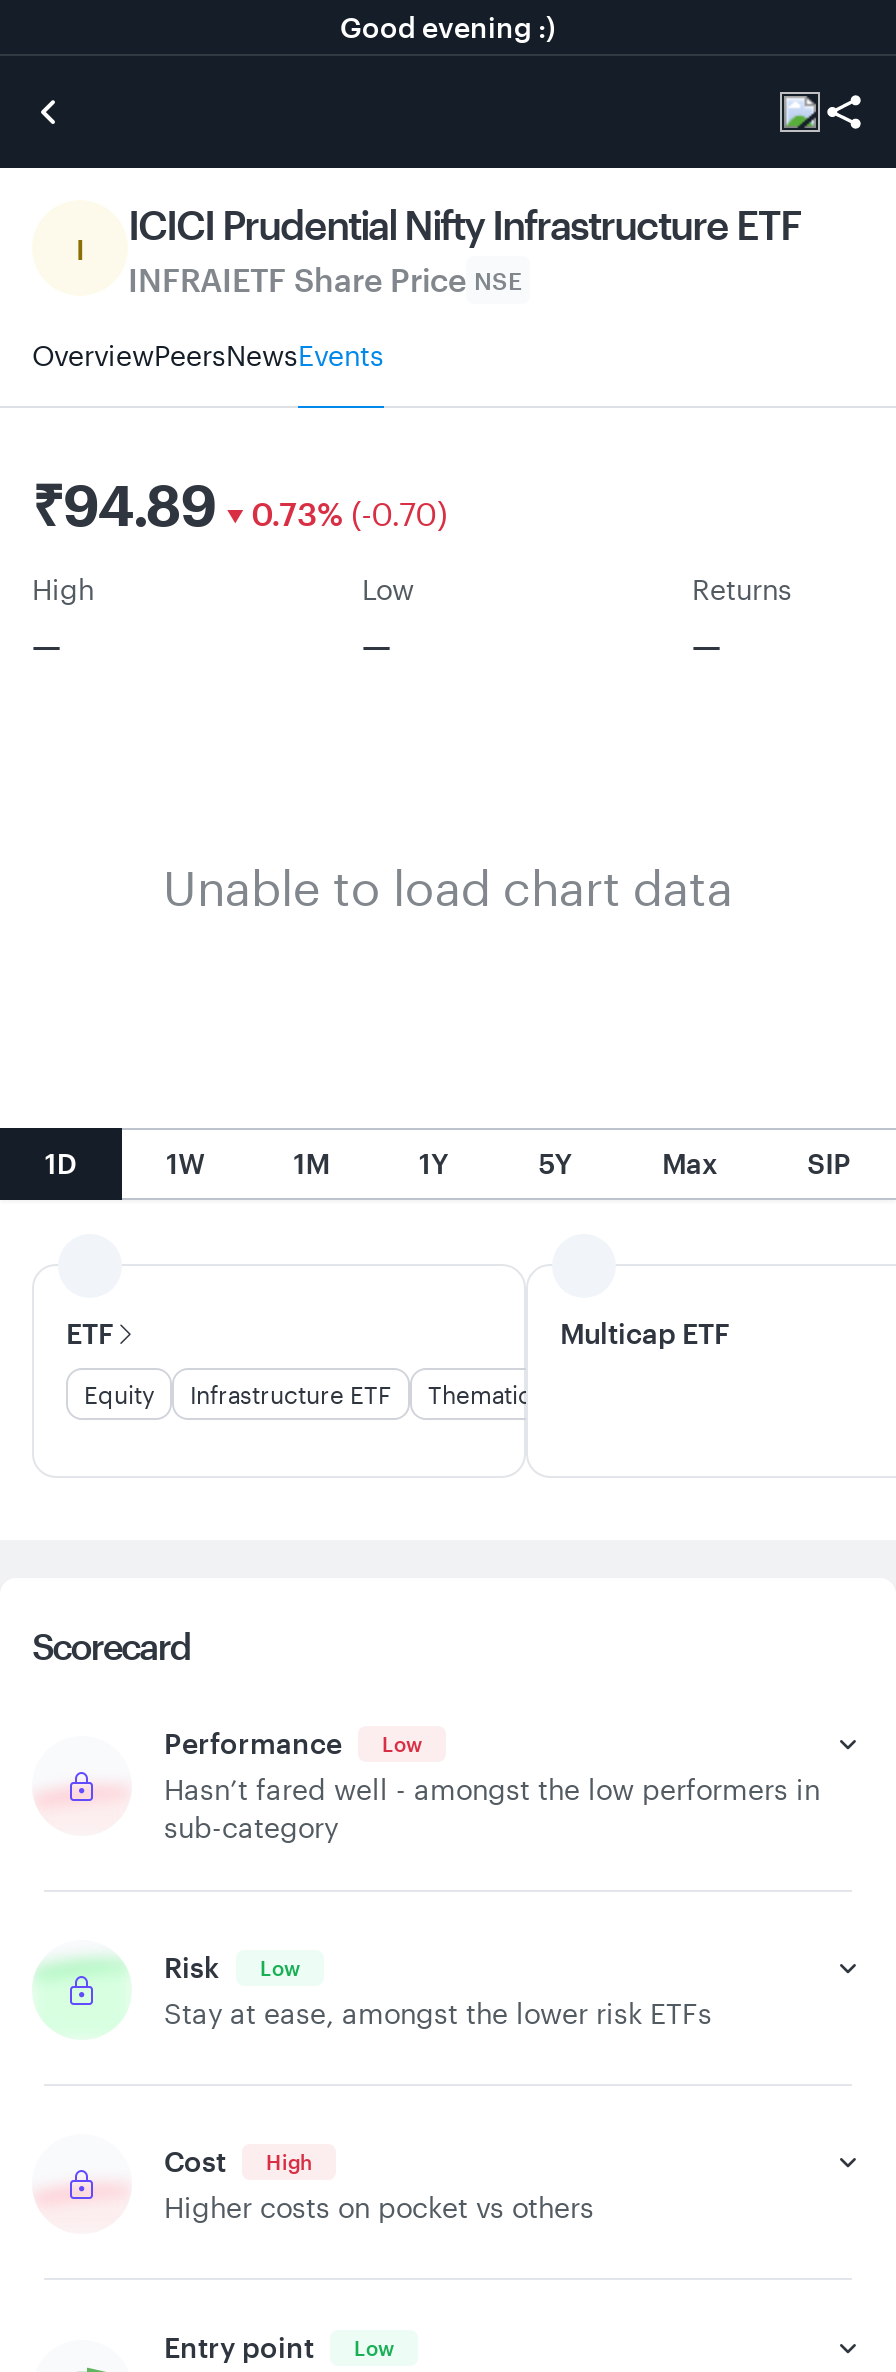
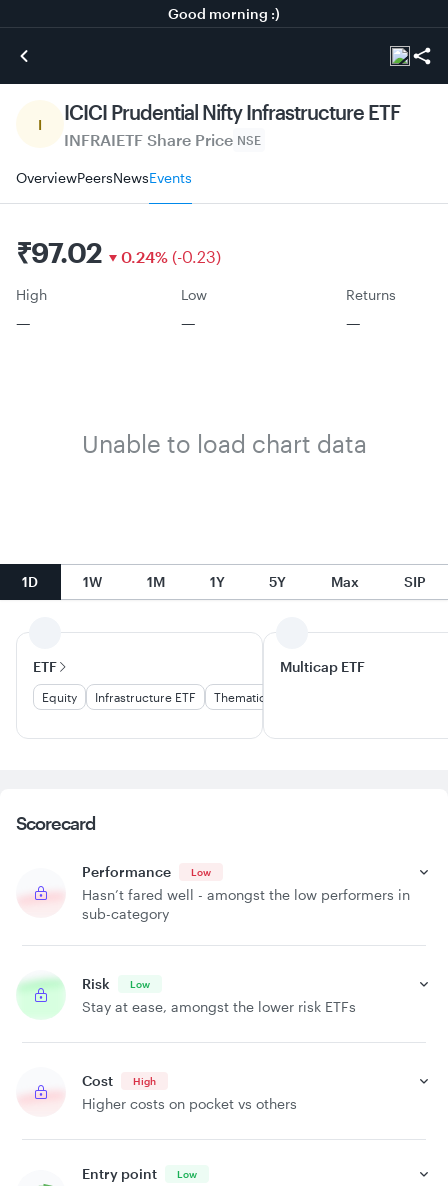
[340,9,556,43] Good evening :) -> [168,4,280,21] Good morning :)
[32,472,215,536] ₹94.89 -> [16,236,103,268] ₹97.02
[251,494,447,532] 0.73% (-0.70) -> [121,247,221,266] 0.24% (-0.23)

